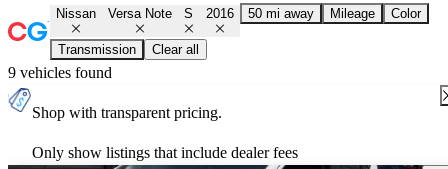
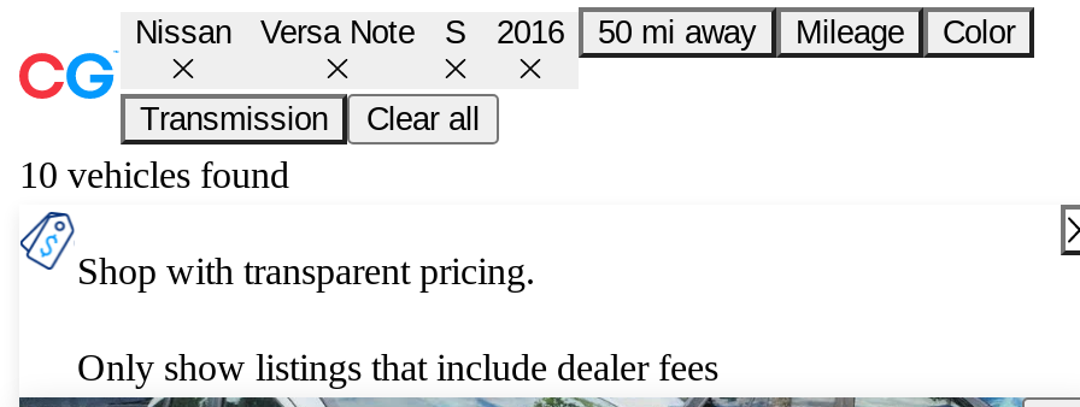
[8,64,112,81] 9 vehicles found -> [19,155,289,196] 10 vehicles found

